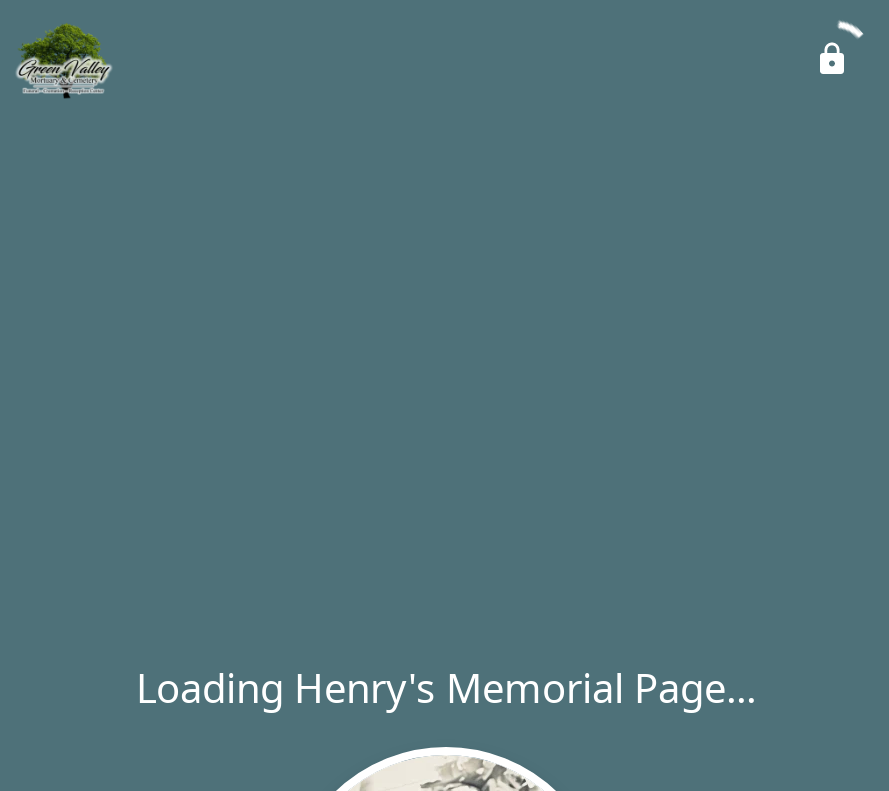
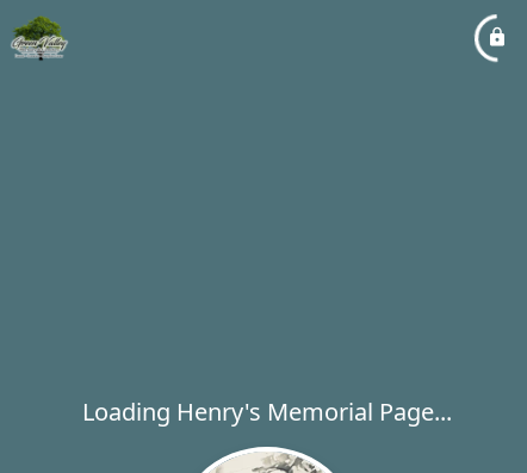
[794,19,864,101] [image] -> [473,13,515,63] [image]

